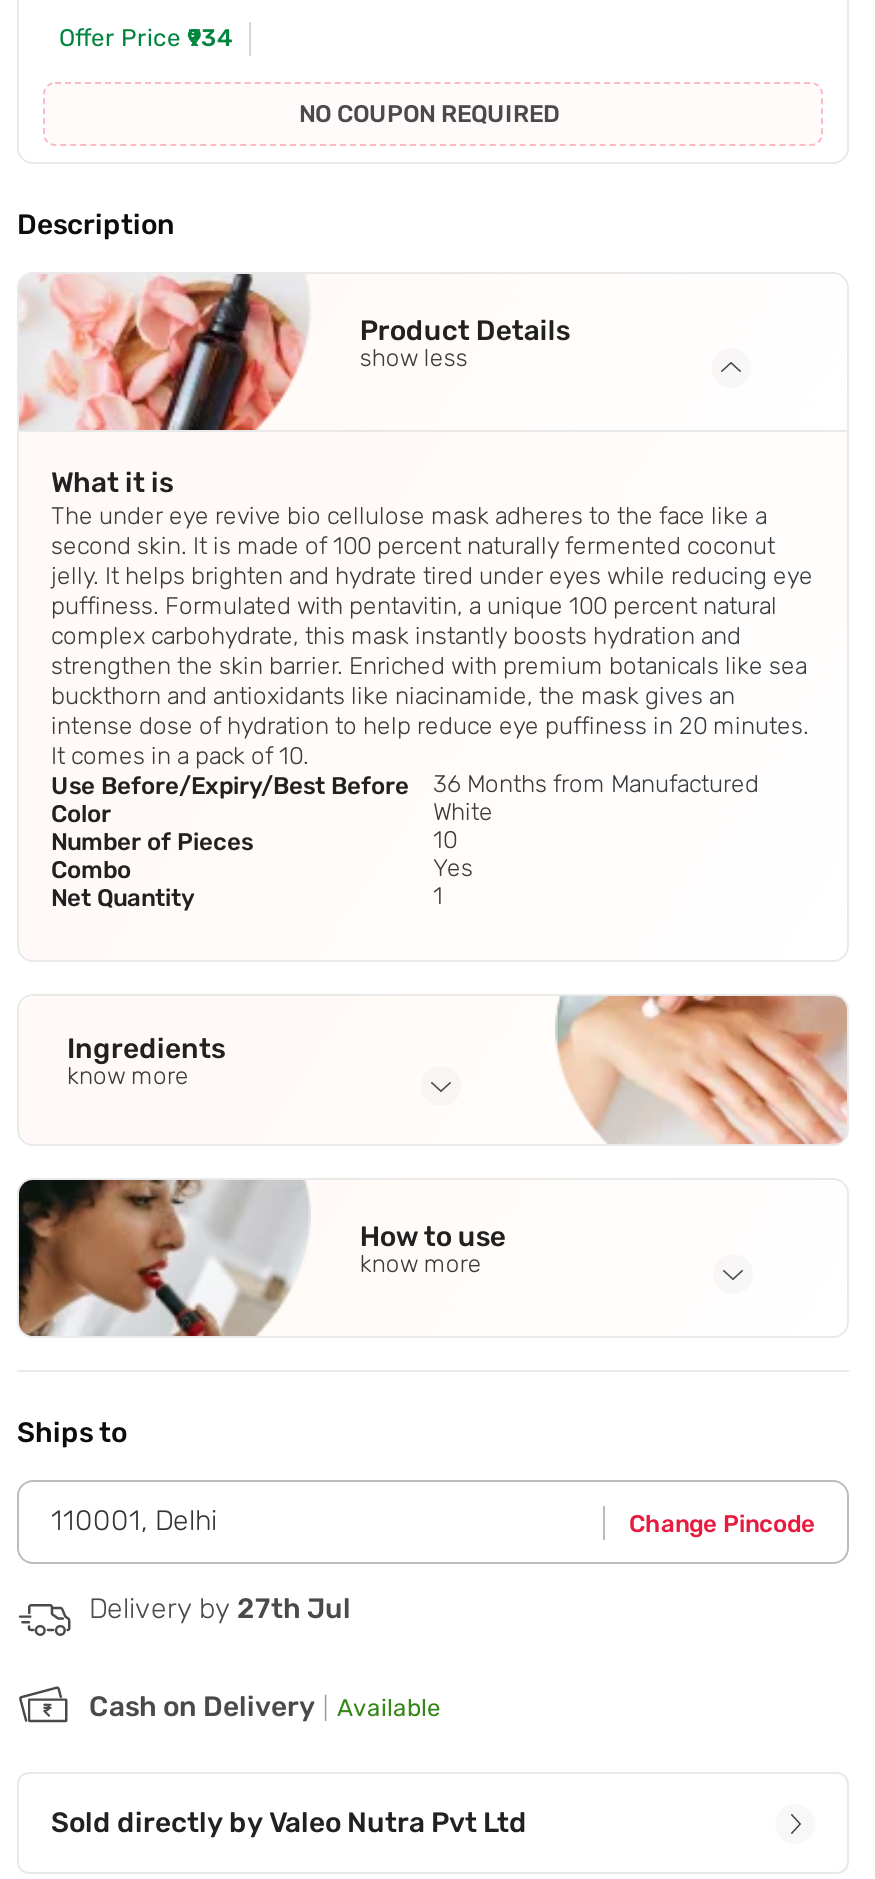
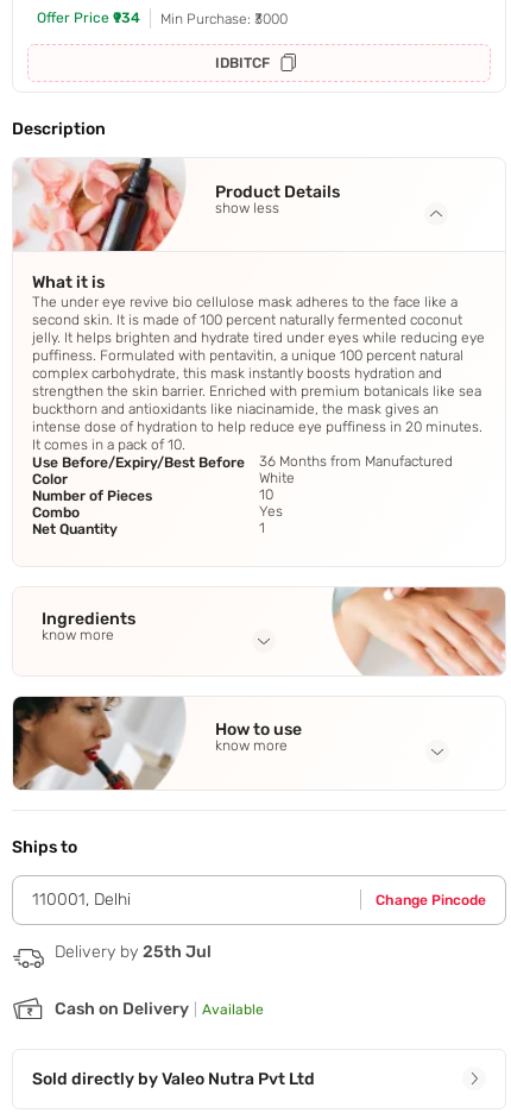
[299,101,559,129] NO COUPON REQUIRED -> [160,10,288,72] Min Purchase: ₹3000 | IDBITCF
[89,1592,351,1626] Delivery by 27th Jul -> [55,942,212,962] Delivery by 25th Jul

